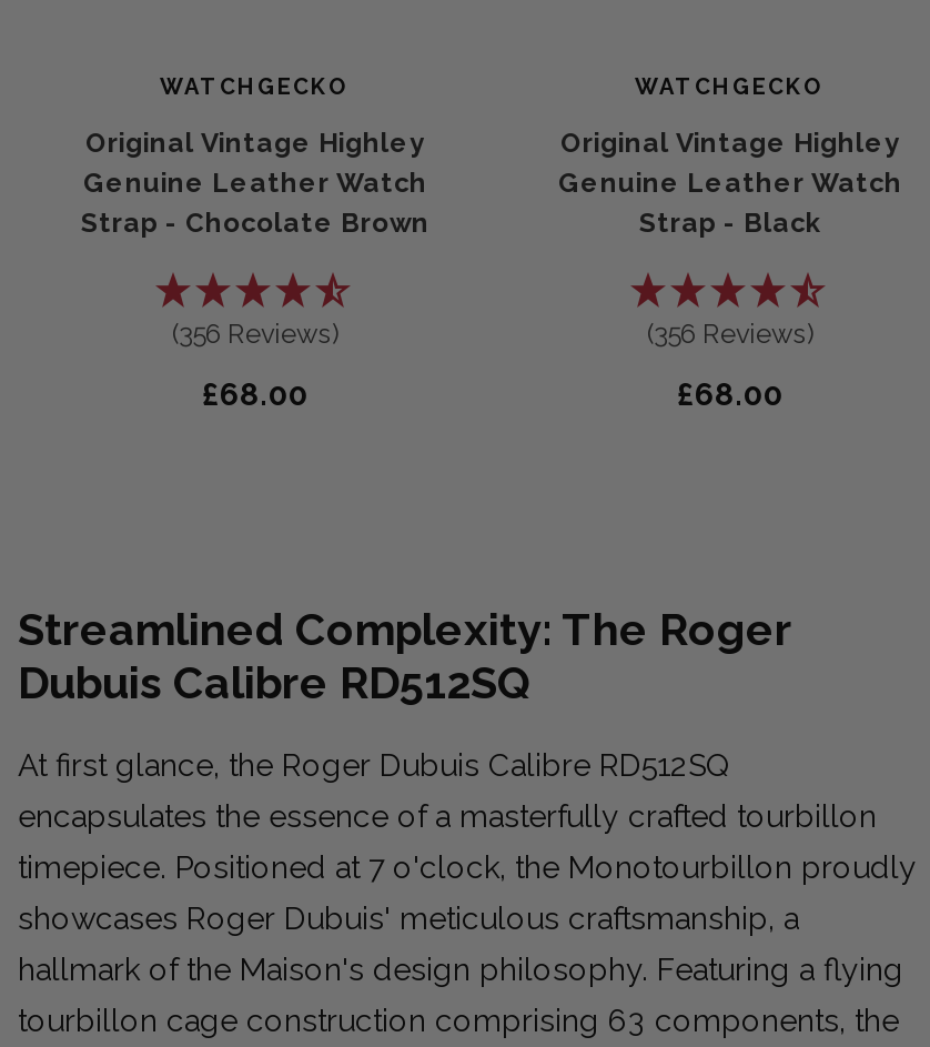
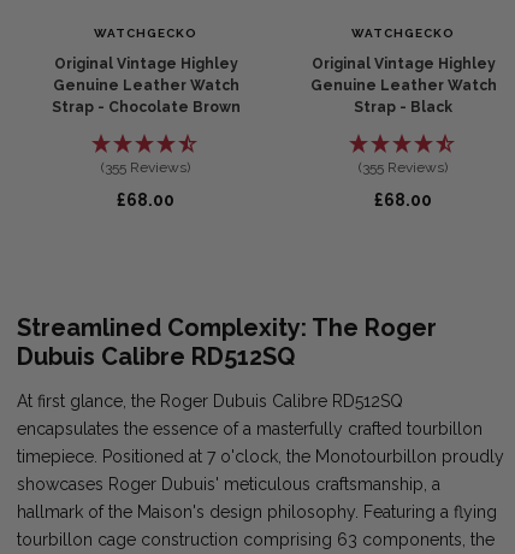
[172,318,338,349] (356 Reviews) -> [101,158,190,175] (355 Reviews)
[647,318,813,349] (356 Reviews) -> [359,158,448,175] (355 Reviews)

